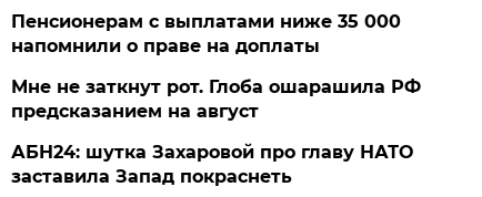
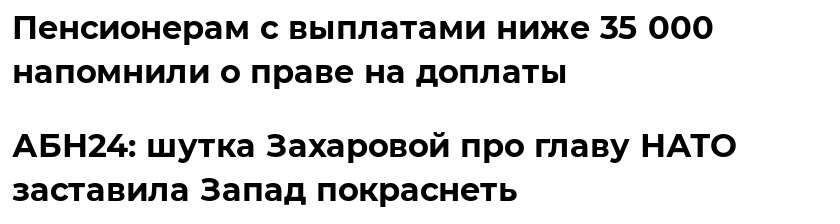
[12,76,421,122] Мне не заткнут рот. Глоба ошарашила РФ | предсказанием на август -> none

